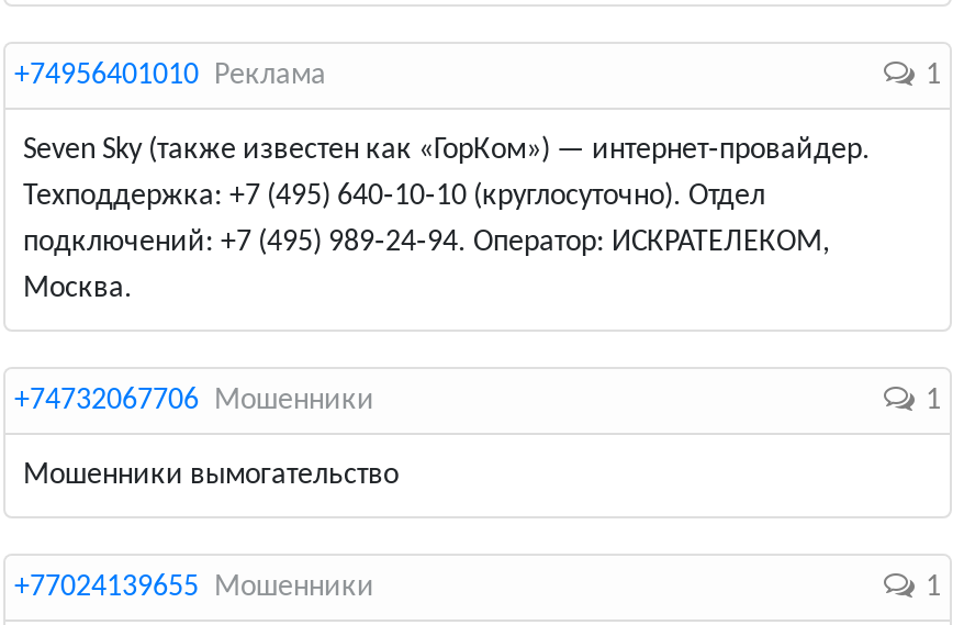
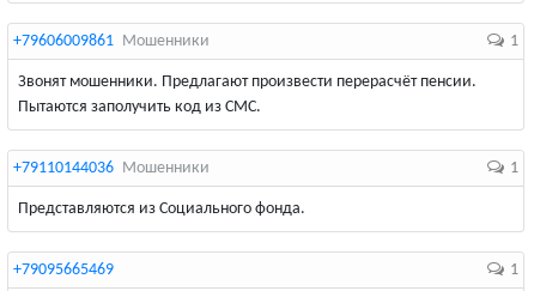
[14,59,326,92] +74956401010 Реклама -> [13,32,210,50] +79606009861 Мошенники
[23,134,871,305] Seven Sky (также известен как «ГорКом») — интернет‑провайдер. | Техподдержка: +7 (495) 640‑10‑10 (круглосуточно). Отдел | подключений: +7 (495) 989‑24‑94. Оператор: ИСКРАТЕЛЕКОМ, | Москва. -> [18,73,477,116] Звонят мошенники. Предлагают произвести перерасчёт пенсии. | Пытаются заполучить код из СМС.
[14,384,374,417] +74732067706 Мошенники -> [13,159,210,177] +79110144036 Мошенники
[23,459,399,492] Мошенники вымогательство -> [18,200,305,218] Представляются из Социального фонда.
[14,571,374,604] +77024139655 Мошенники -> [13,261,114,279] +79095665469

